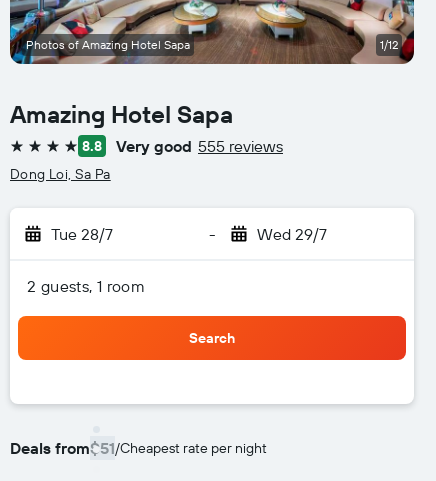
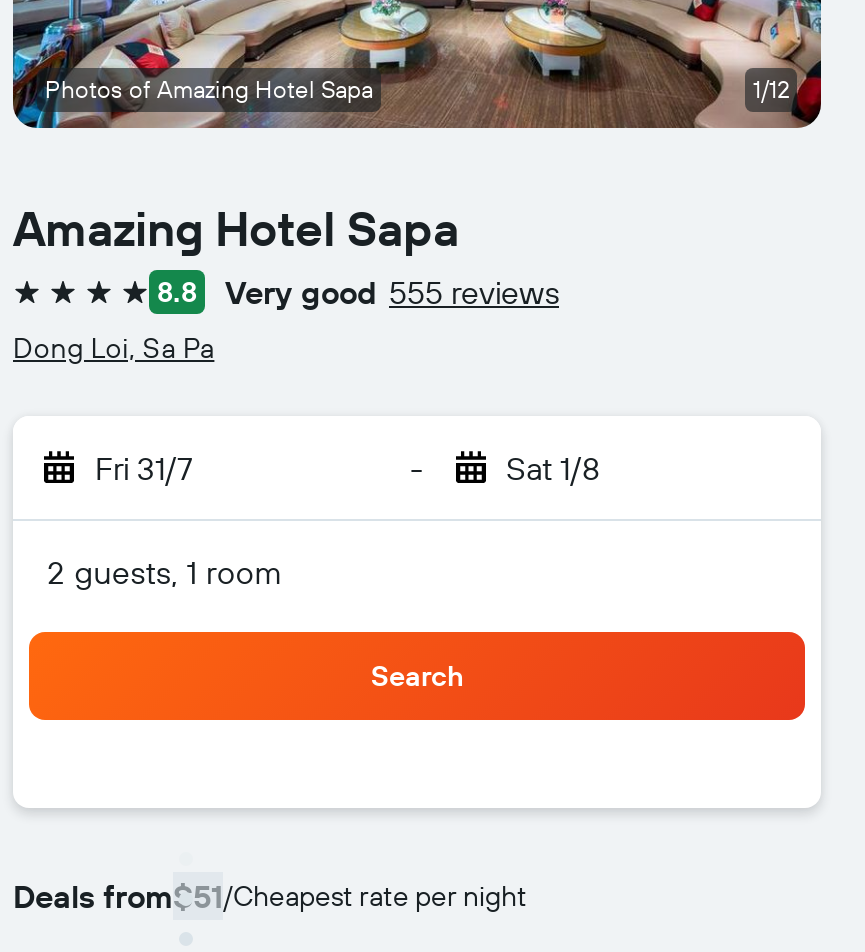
[51,224,113,244] Tue 28/7 -> [95,448,193,488] Fri 31/7
[256,224,326,244] Wed 29/7 -> [506,448,600,488] Sat 1/8

